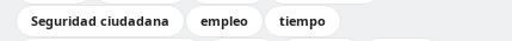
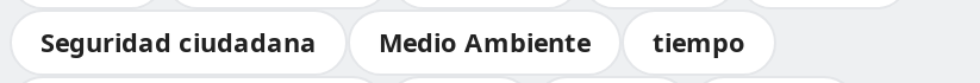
[201,12,248,29] empleo -> [379,24,591,59] Medio Ambiente

